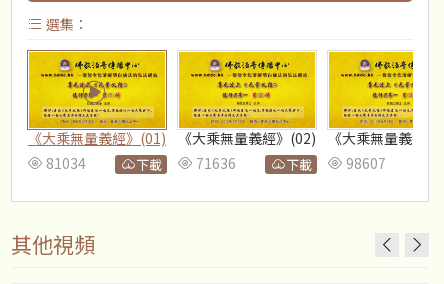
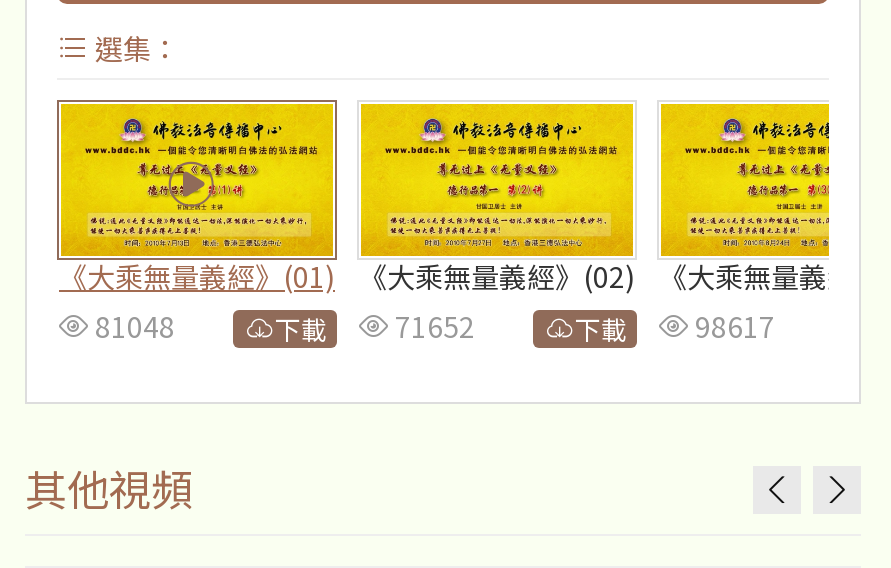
[43,153,86,173] 81034 -> [89,306,175,346] 81048
[136,153,236,174] 下載 71636 -> [275,306,475,348] 下載 71652
[286,153,386,174] 下載 98607 -> [575,306,775,348] 下載 98617

